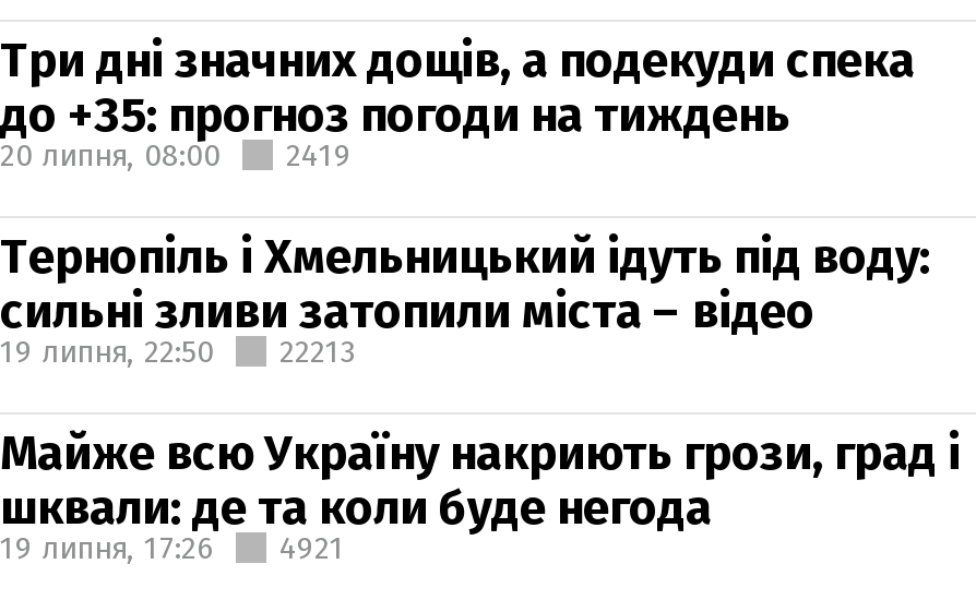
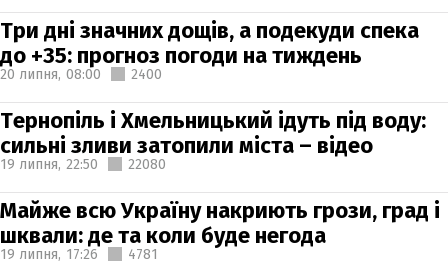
[0,136,352,173] 20 липня, 08:00 2419 -> [0,65,162,82] 20 липня, 08:00 2400
[0,333,356,370] 19 липня, 22:50 22213 -> [0,155,166,172] 19 липня, 22:50 22080
[0,529,345,566] 19 липня, 17:26 4921 -> [0,245,158,262] 19 липня, 17:26 4781

